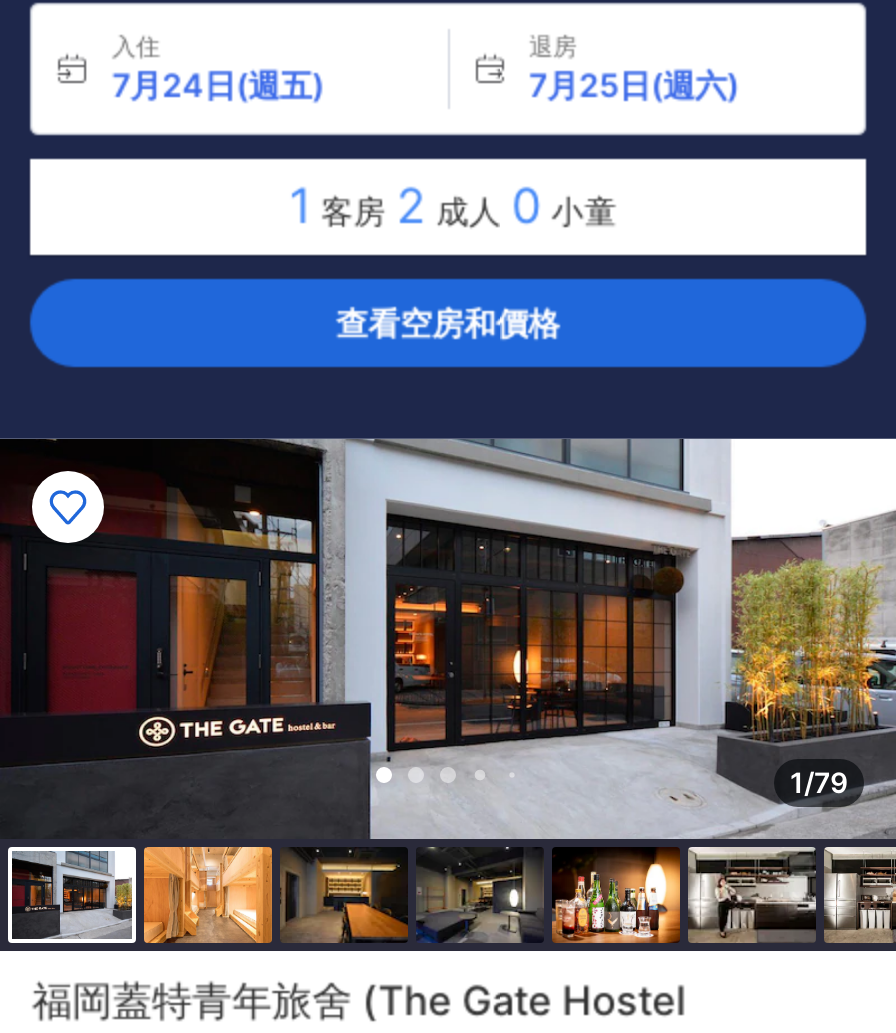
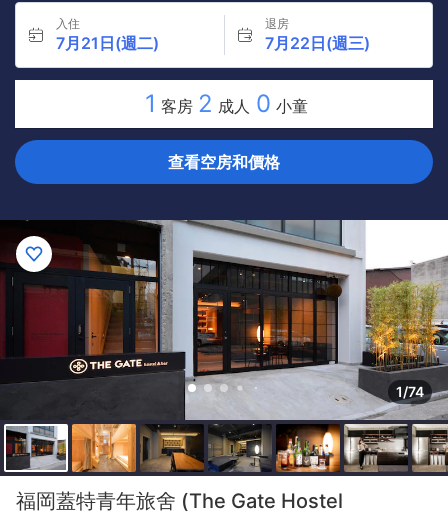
[112,65,324,105] 7月24日(週五) -> [56,33,159,53] 7月21日(週二)
[529,65,739,105] 7月25日(週六) -> [264,33,369,53] 7月22日(週三)
[790,765,848,799] 1/79 -> [396,383,424,400] 1/74

